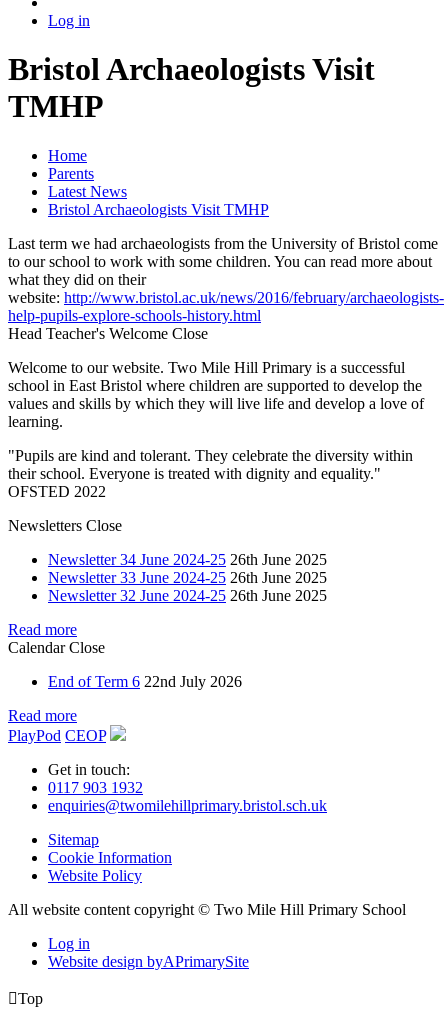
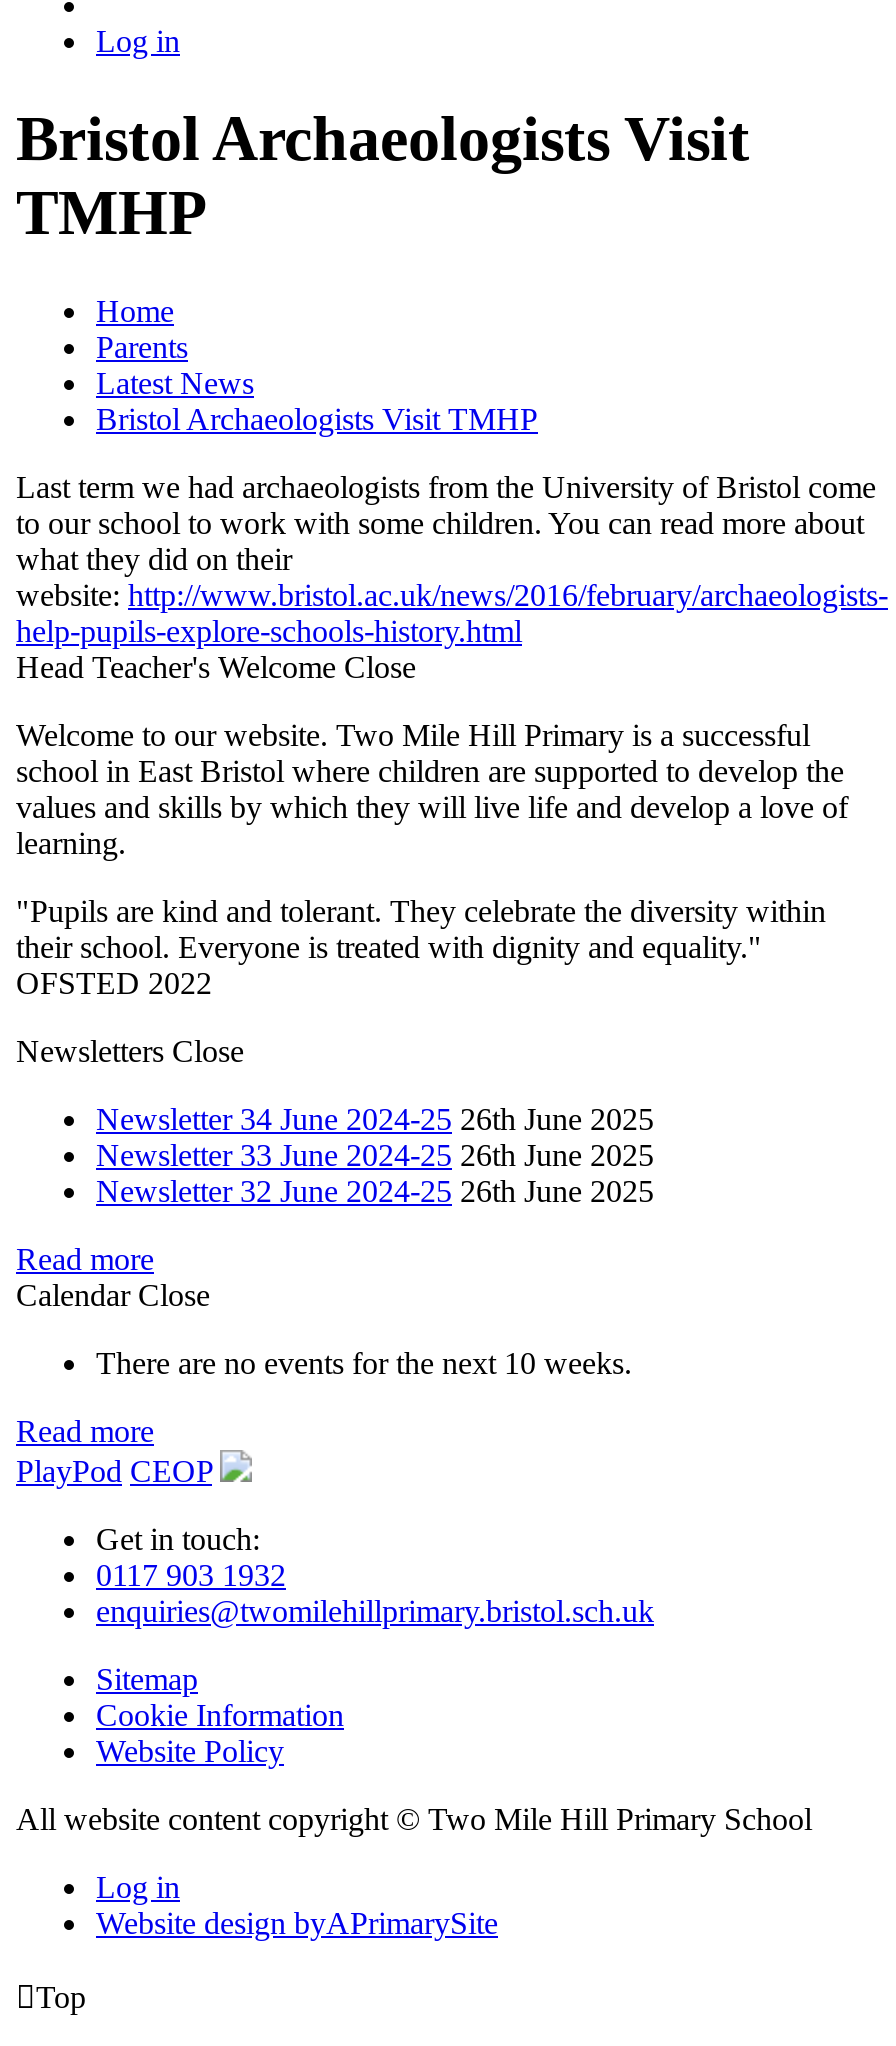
[48,672,242,689] End of Term 6 22nd July 2026 -> [96,1345,632,1379] There are no events for the next 10 weeks.

